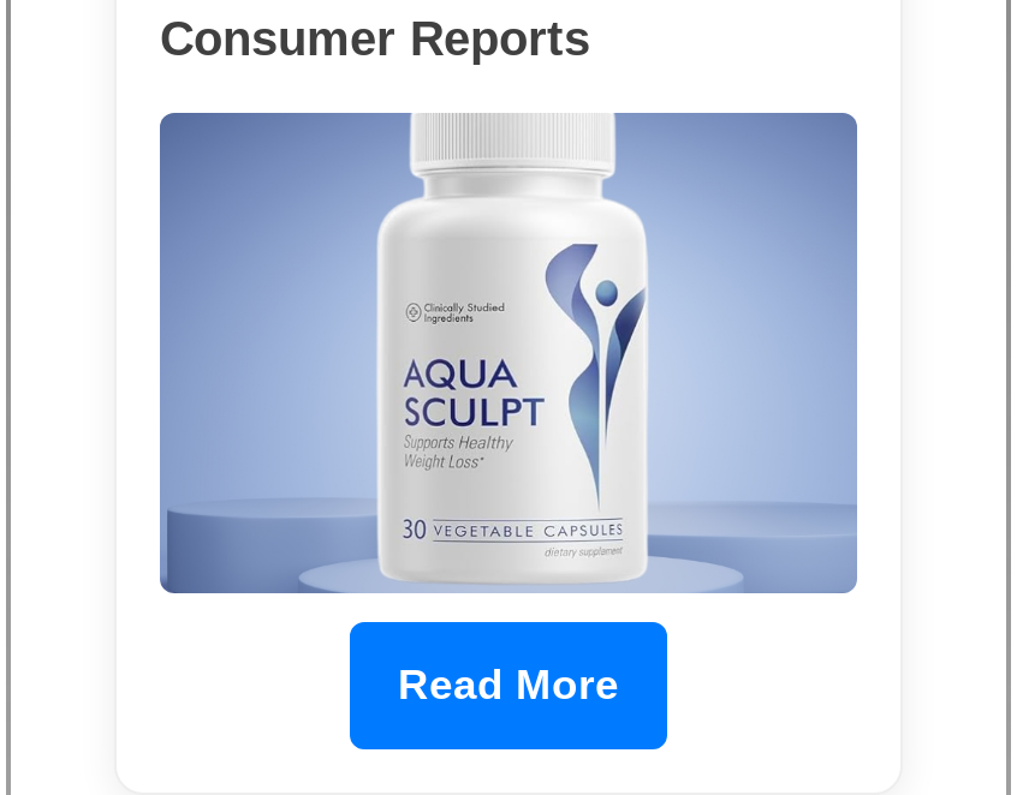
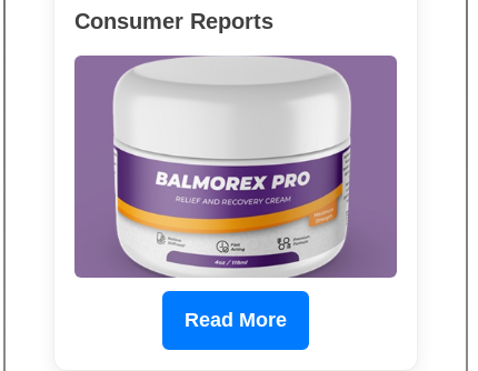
[160,113,857,593] [image] -> [74,56,397,278] [image]

